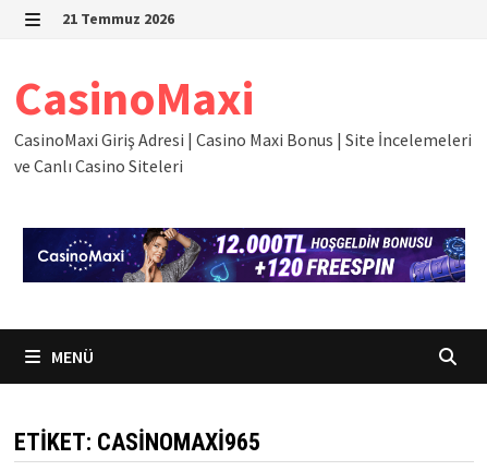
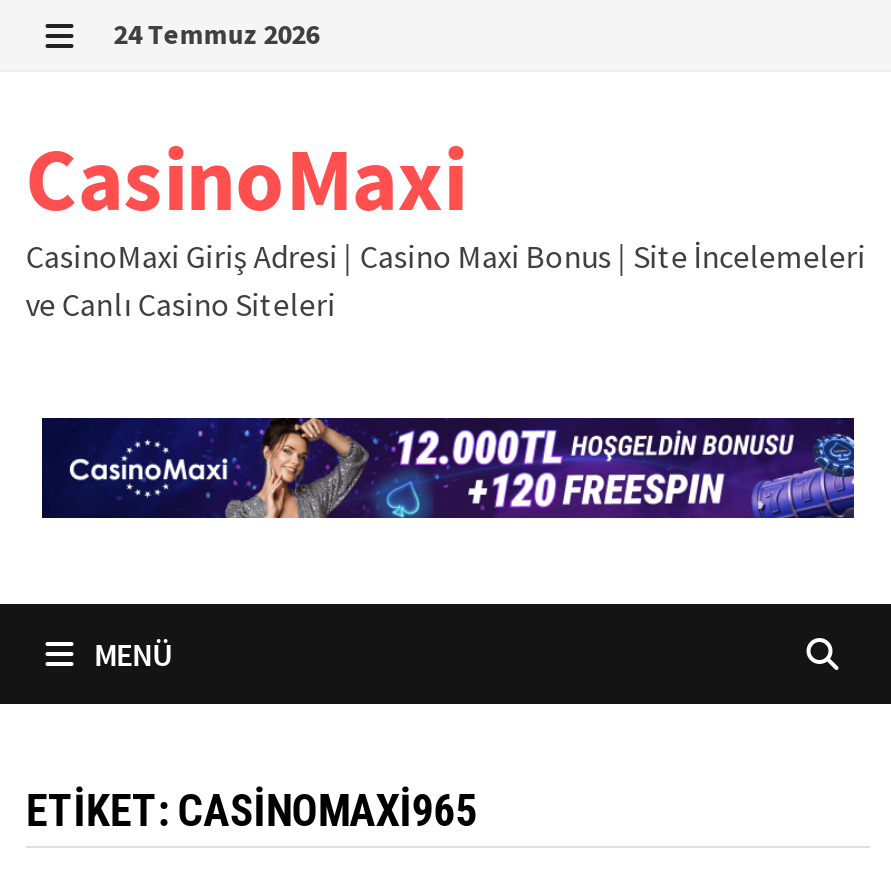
[62,9,174,28] 21 Temmuz 2026 -> [114,16,320,52] 24 Temmuz 2026

